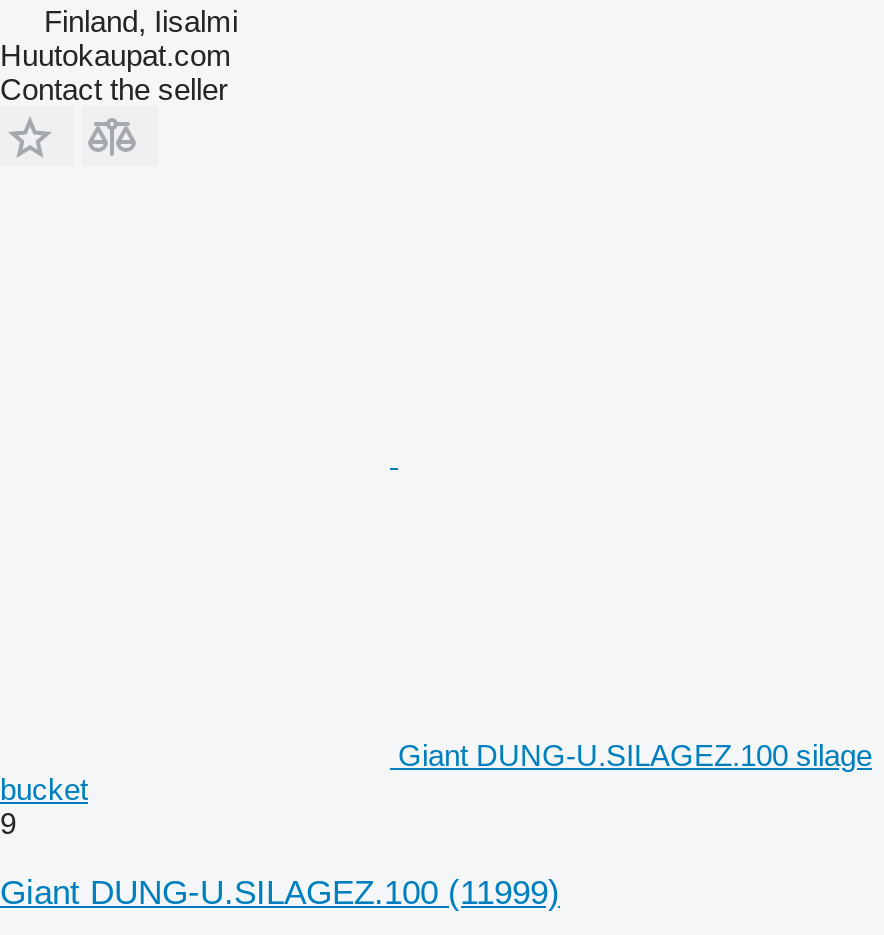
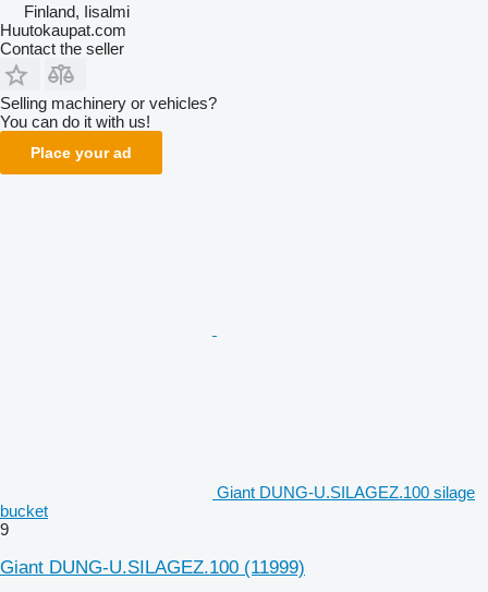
none -> [0,94,217,161] Selling machinery or vehicles? | You can do it with us! | Place your ad

